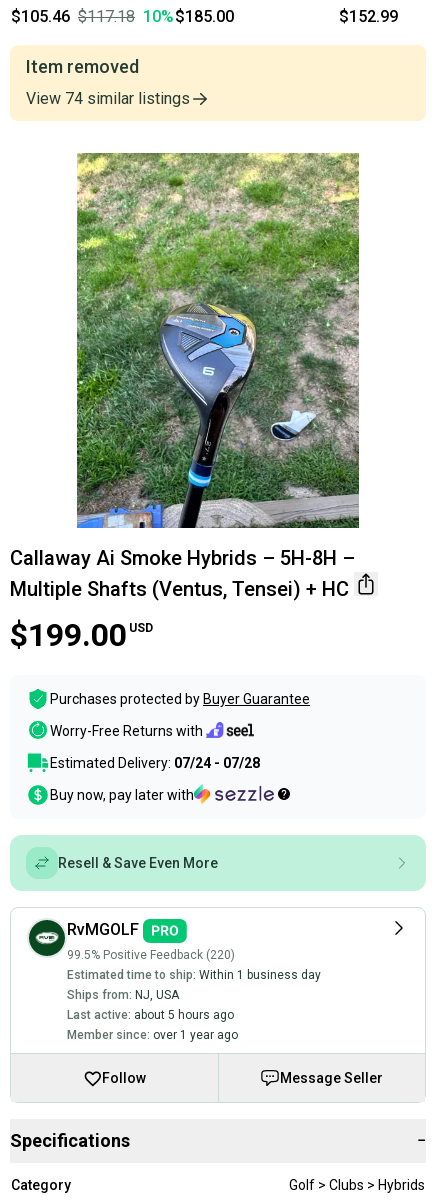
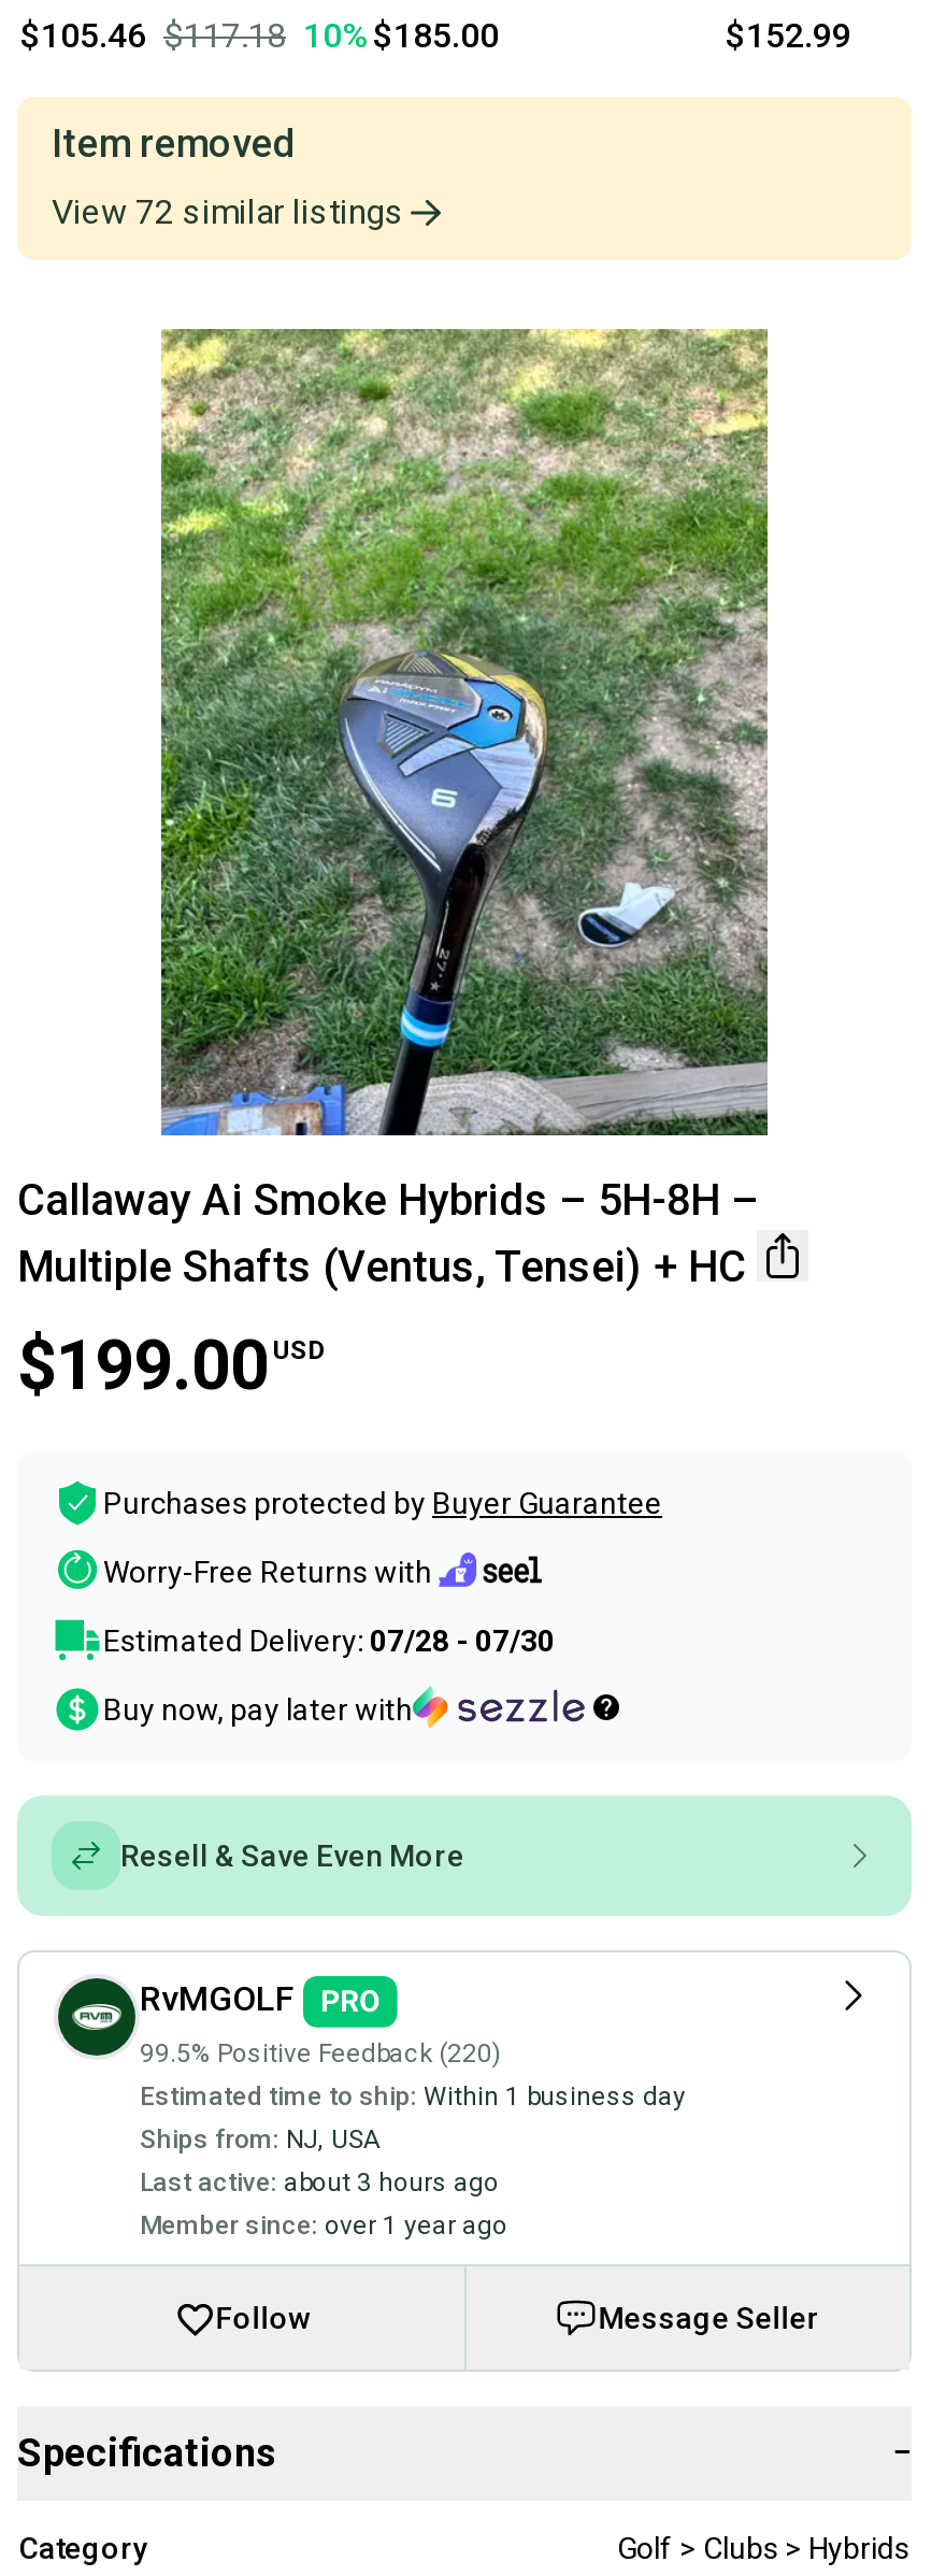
[26,89,190,108] View 74 similar listings -> [52,192,404,233] View 72 similar listings
[50,755,260,771] Estimated Delivery: 07/24 - 07/28 -> [103,1624,555,1659] Estimated Delivery: 07/28 - 07/30
[67,1008,234,1022] Last active: about 5 hours ago -> [140,2168,499,2198] Last active: about 3 hours ago

